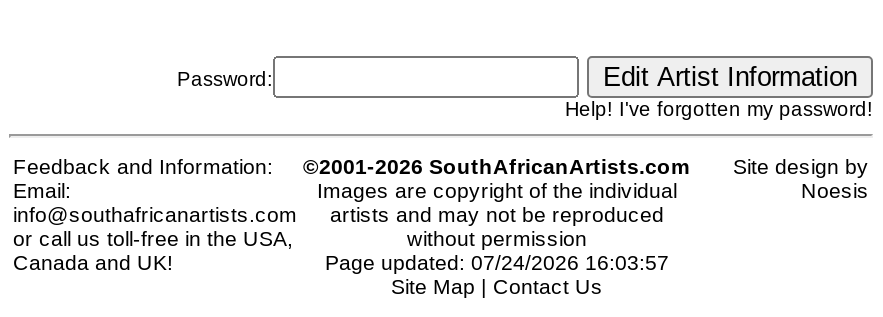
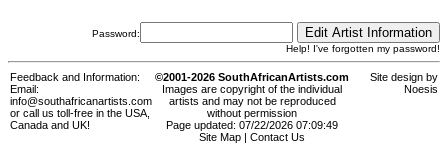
[325,251,669,275] Page updated: 07/24/2026 16:03:57 -> [166,119,338,131] Page updated: 07/22/2026 07:09:49

